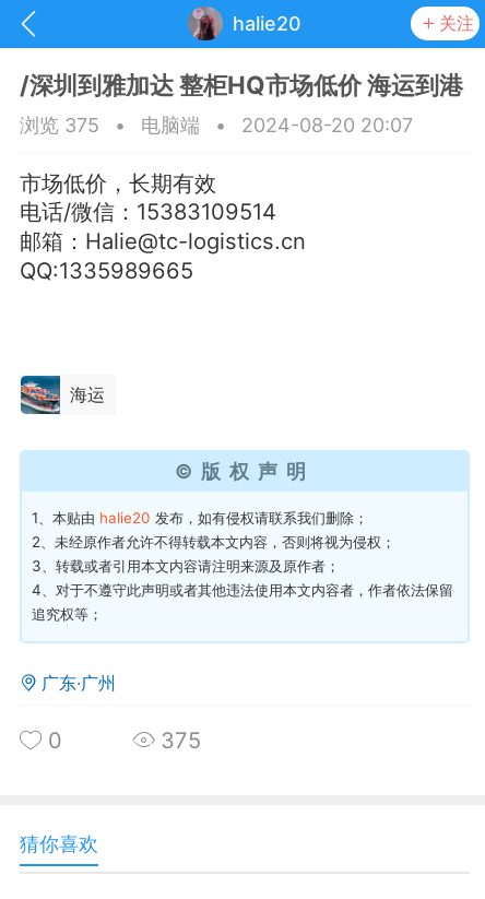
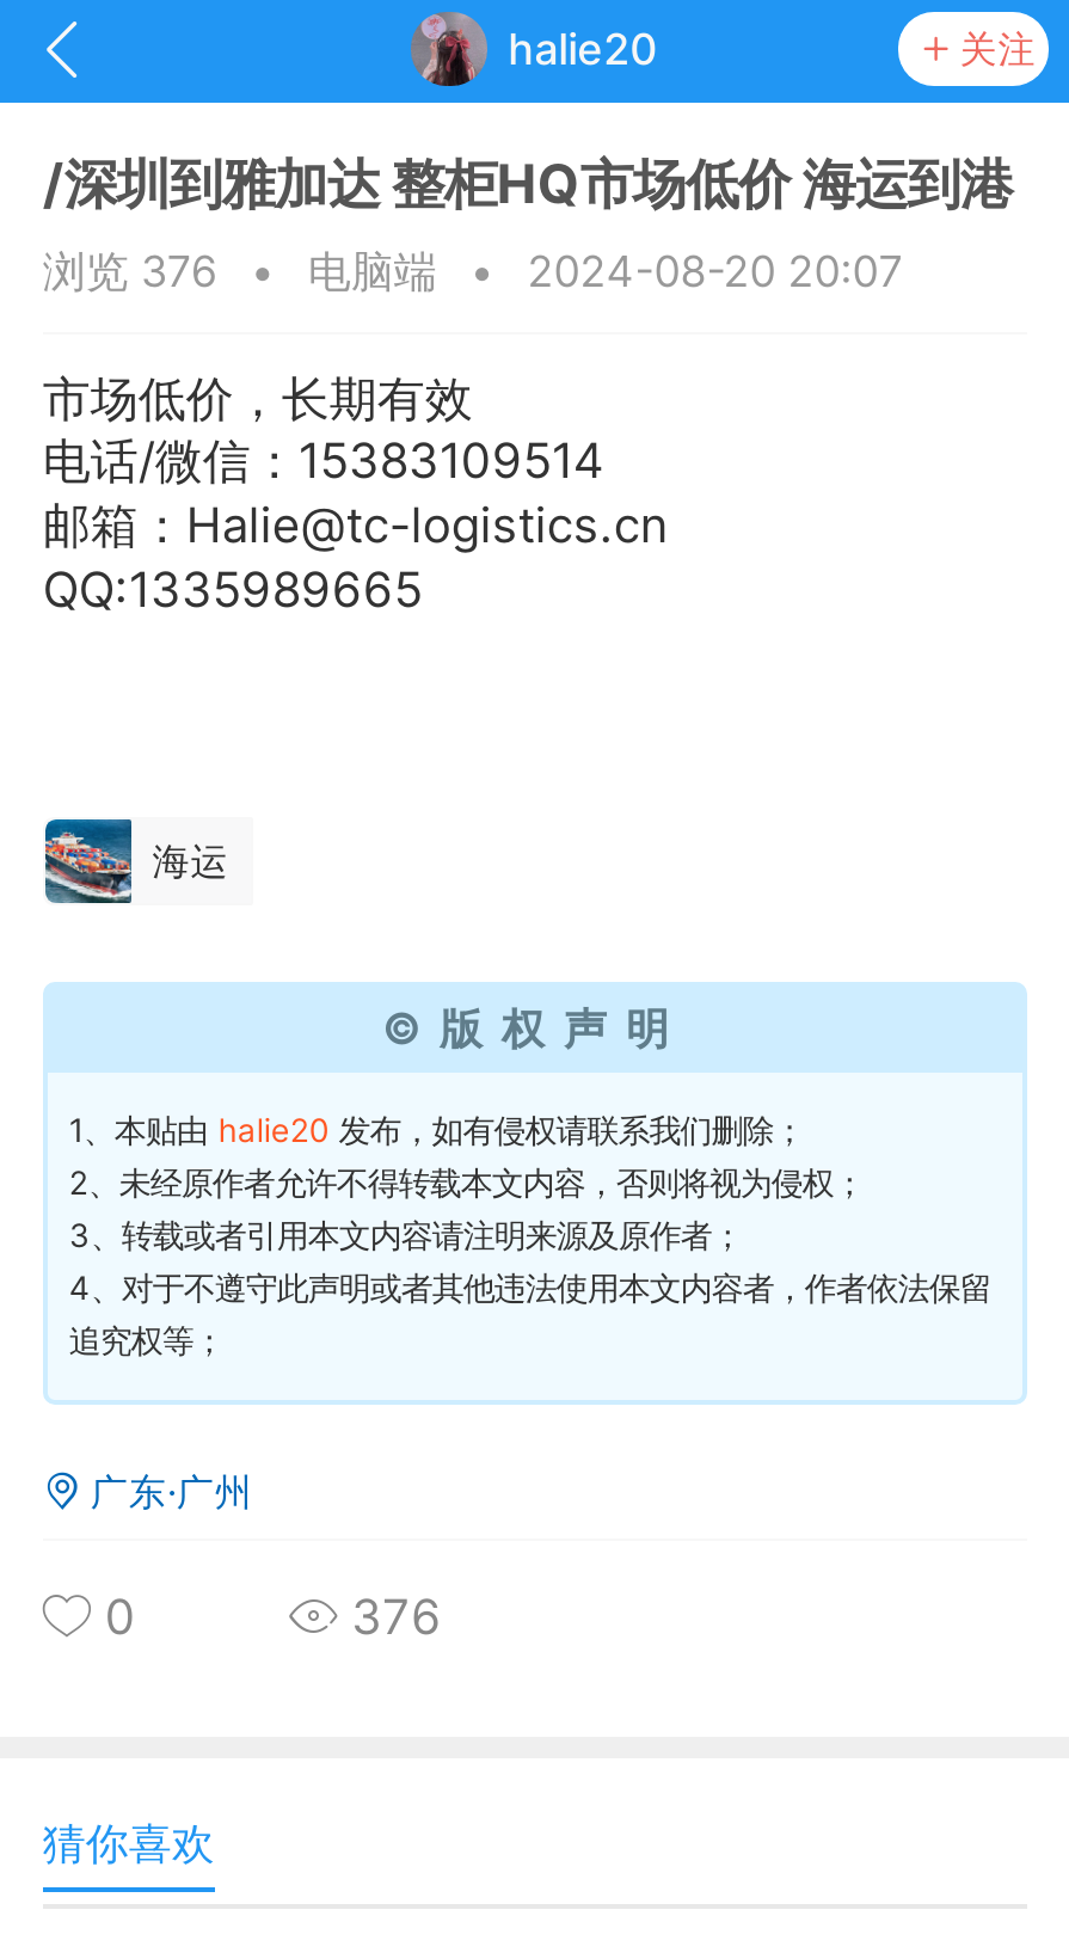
[20,113,99,136] 浏览 375 -> [43,245,217,296] 浏览 376
[154,727,201,754] 375 -> [337,1587,442,1647] 376

